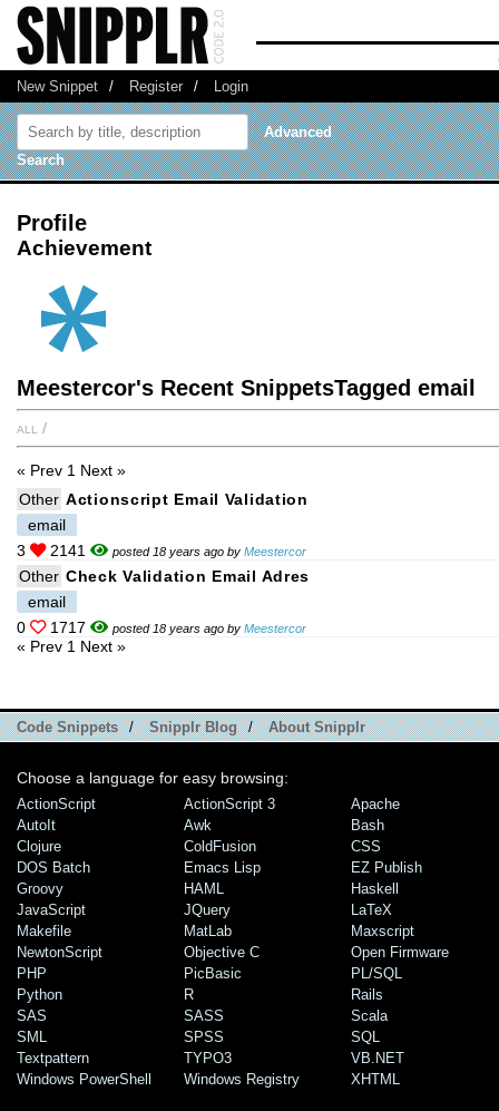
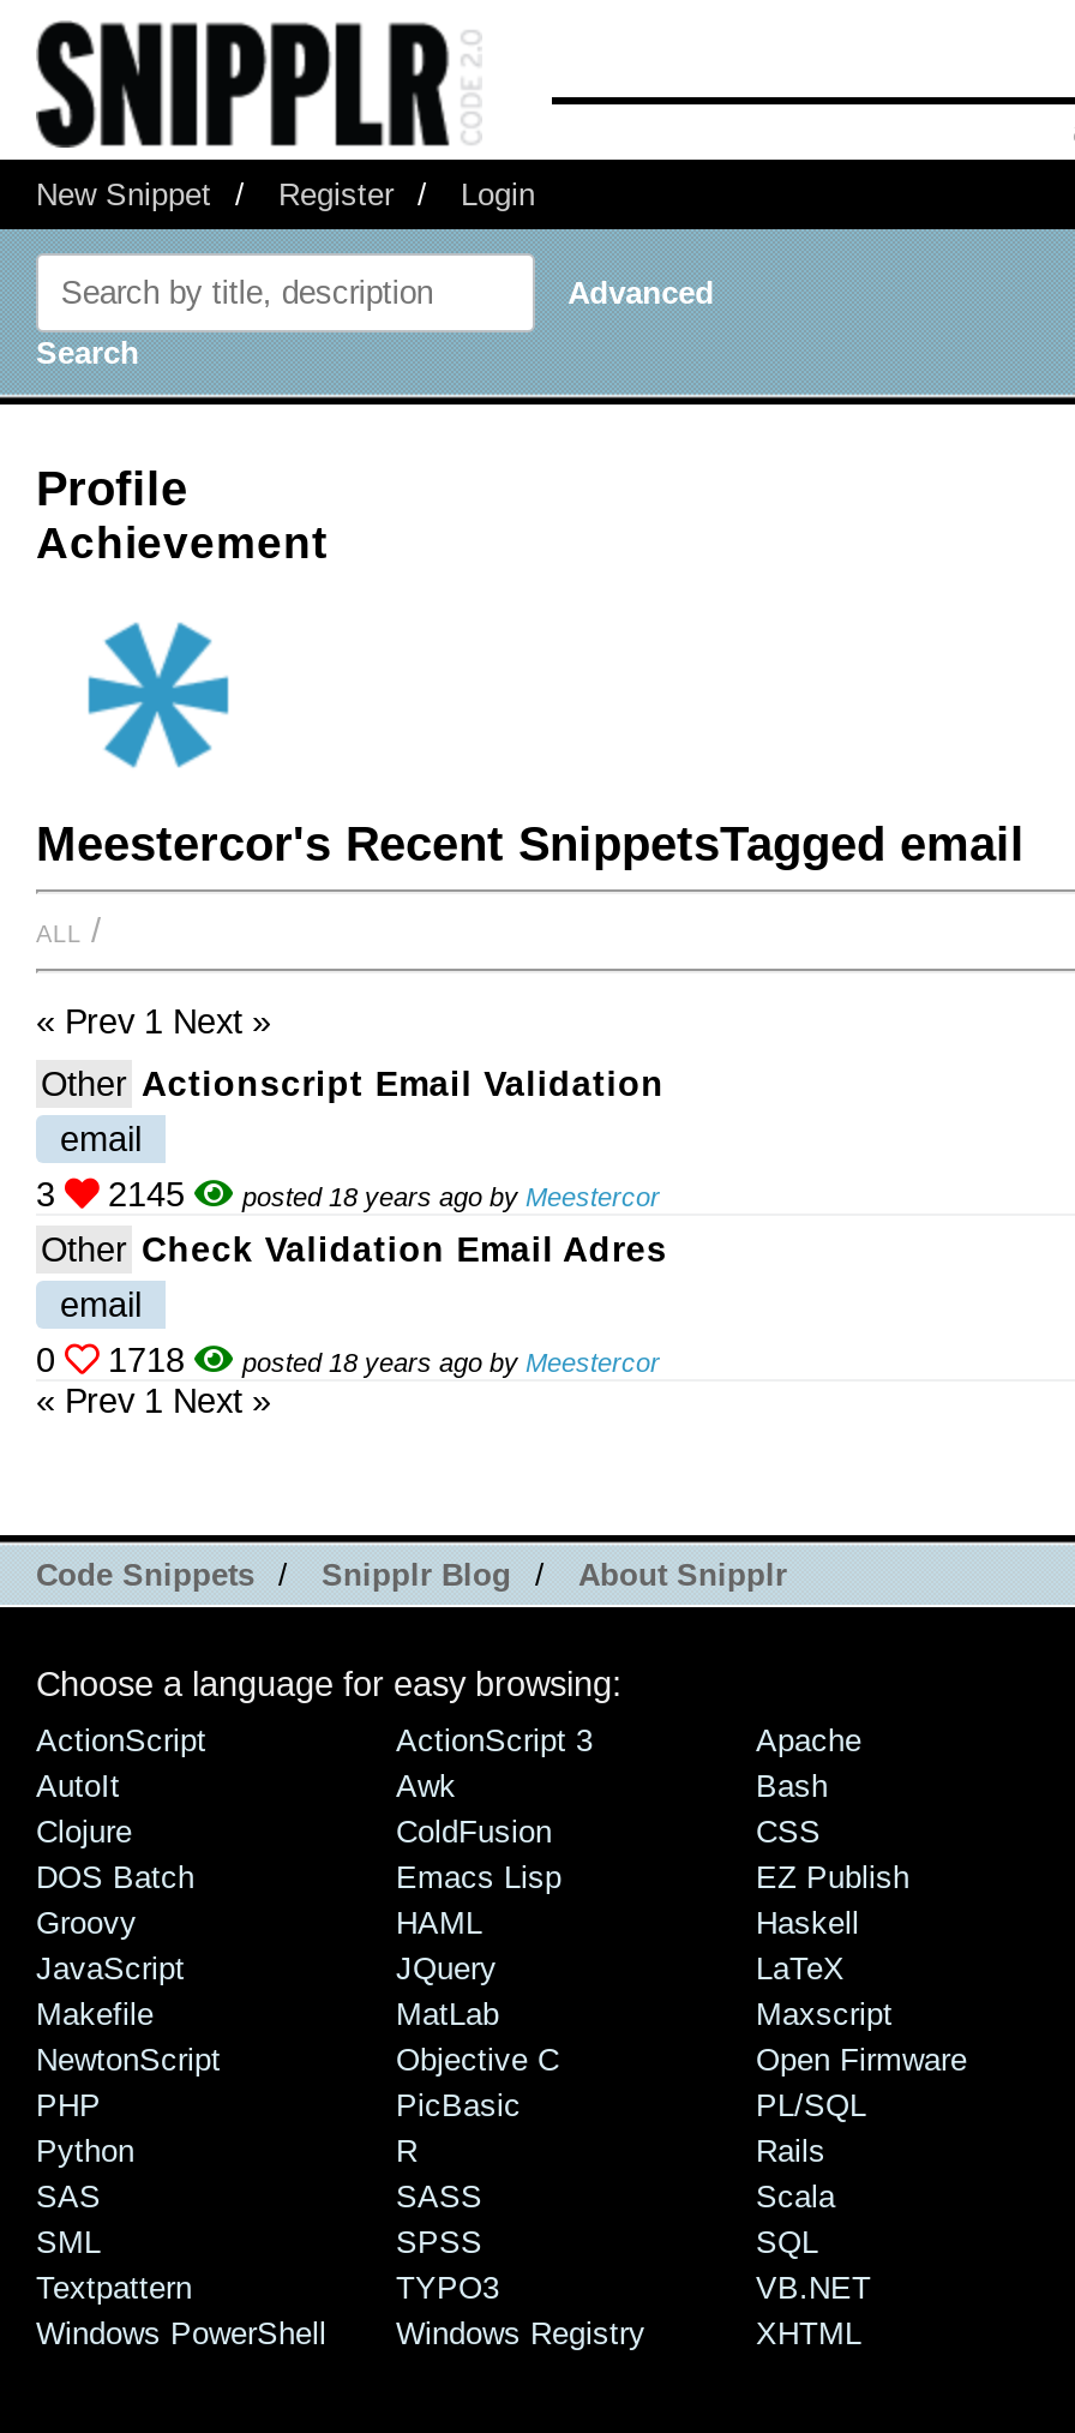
[17,541,306,559] 3 2141 posted 18 years ago by Meestercor -> [36,1174,660,1213] 3 2145 posted 18 years ago by Meestercor
[17,618,306,636] 0 1717 posted 18 years ago by Meestercor -> [36,1340,660,1378] 0 1718 posted 18 years ago by Meestercor

